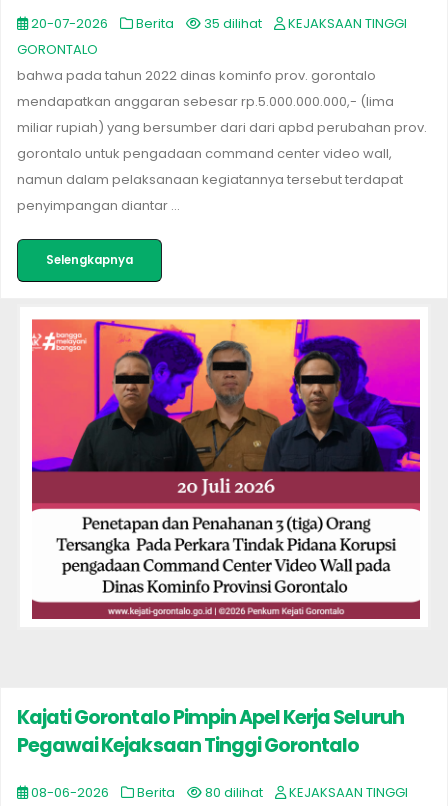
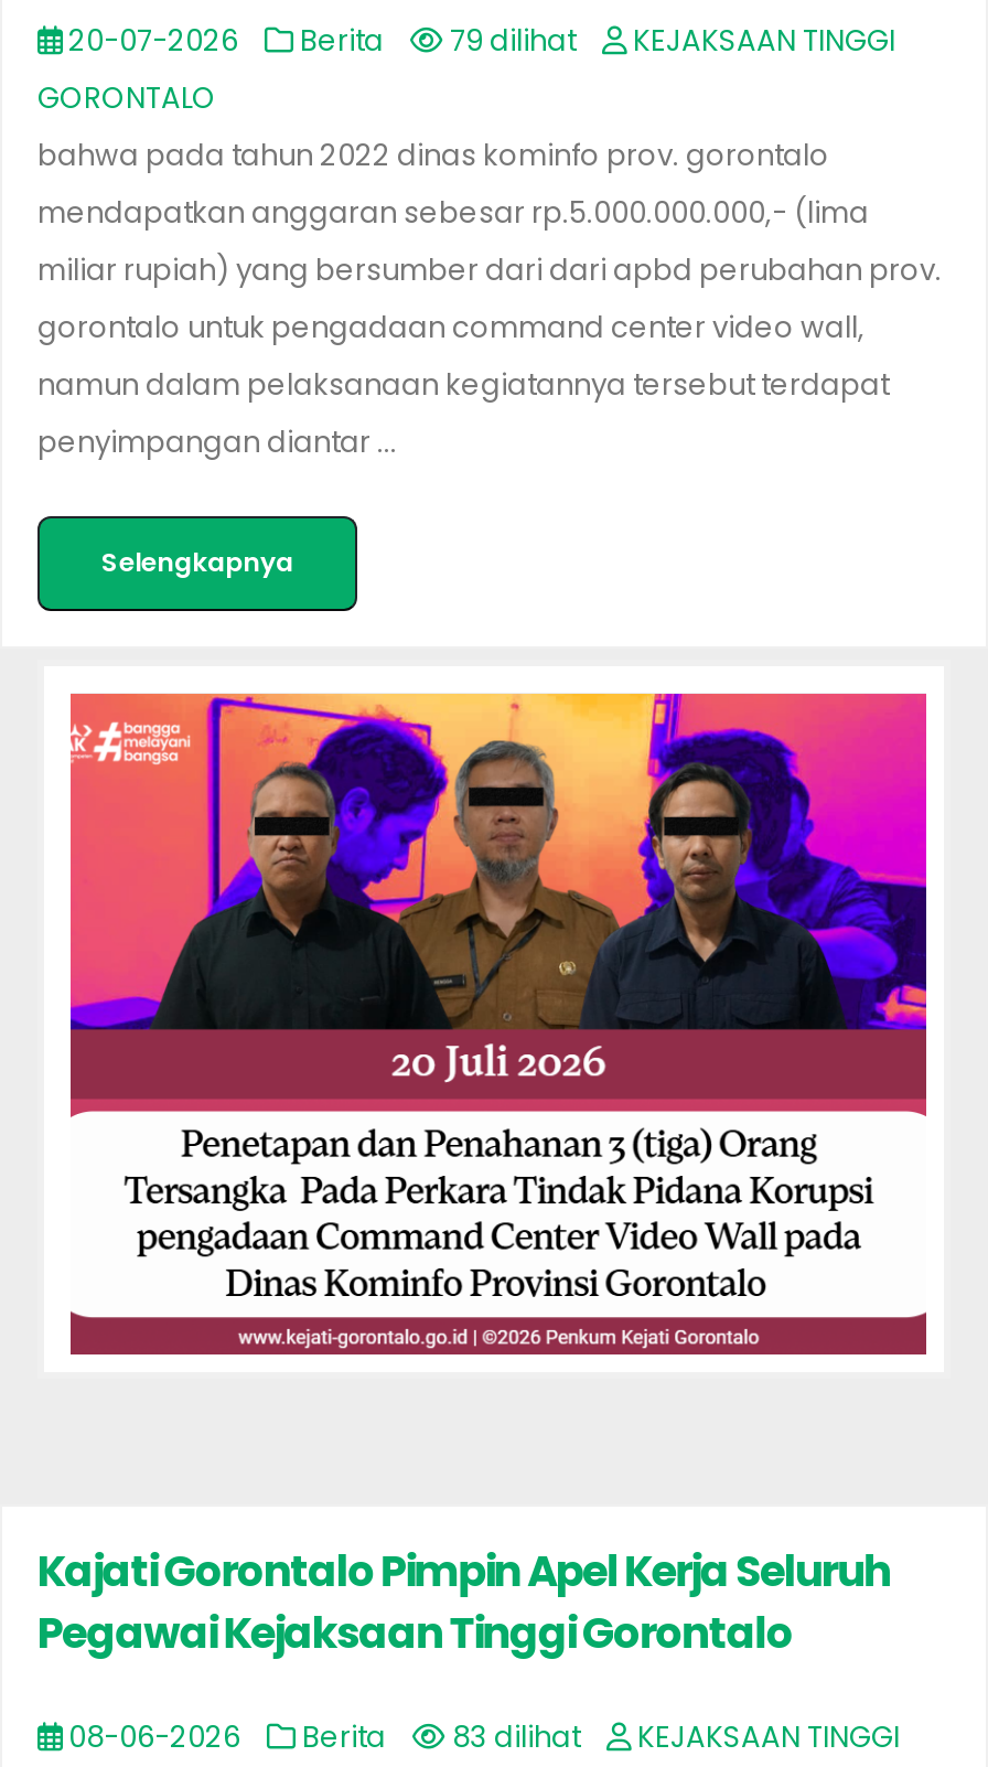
[31,14,407,33] 20-07-2026 Berita 35 dilihat KEJAKSAAN TINGGI -> [68,21,895,62] 20-07-2026 Berita 79 dilihat KEJAKSAAN TINGGI
[31,783,408,802] 08-06-2026 Berita 80 dilihat KEJAKSAAN TINGGI -> [68,1717,900,1759] 08-06-2026 Berita 83 dilihat KEJAKSAAN TINGGI

